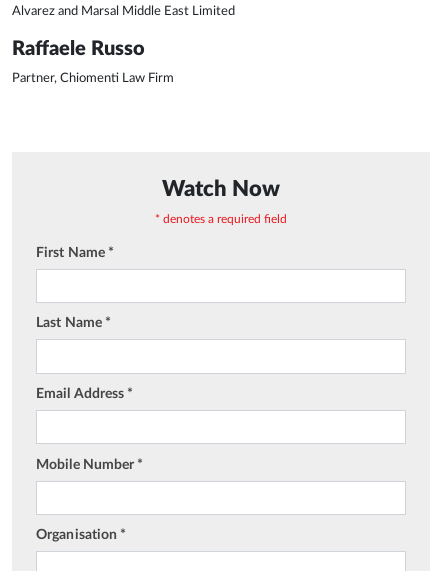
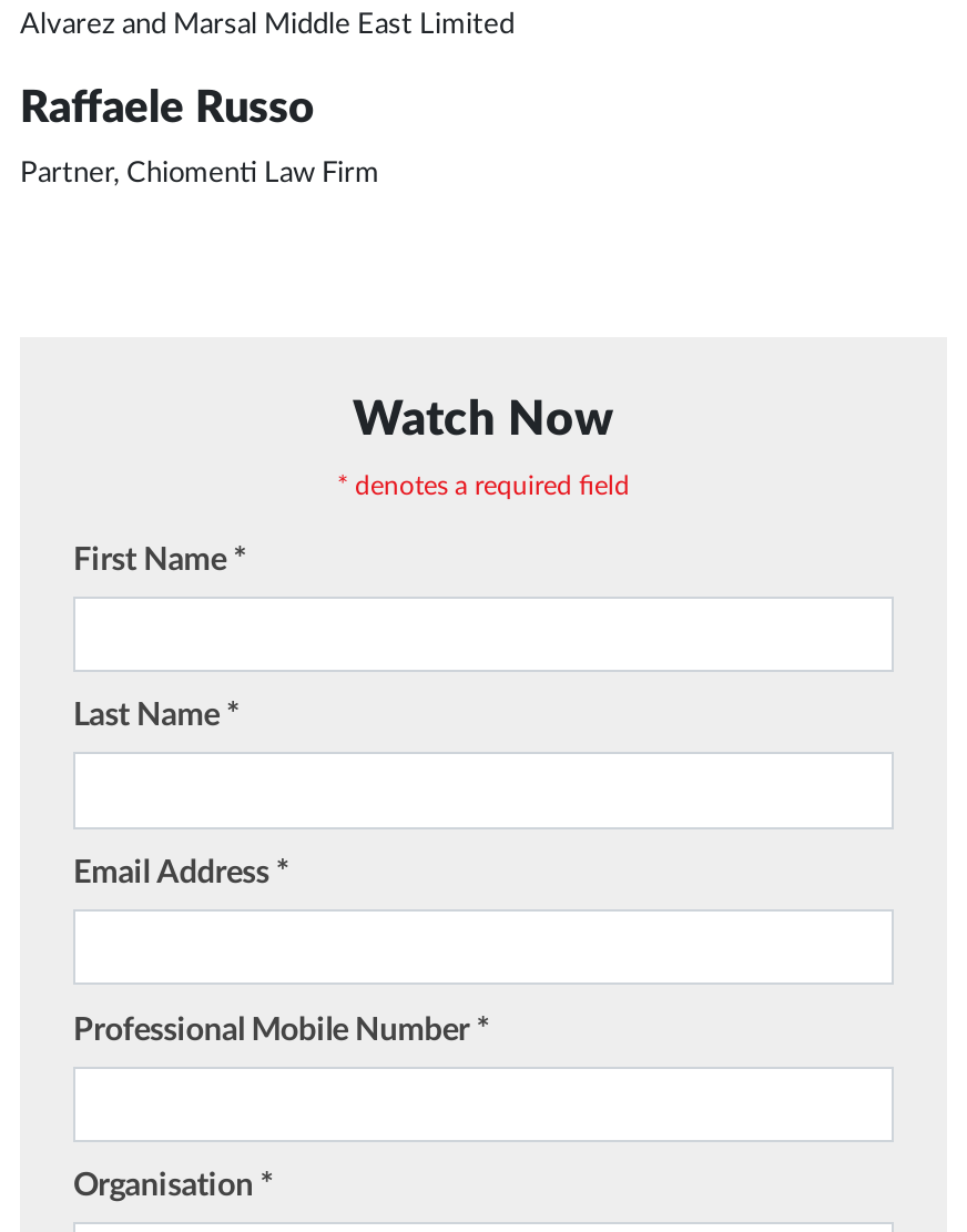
[36,456,143,471] Mobile Number * -> [73,1012,490,1046] Professional Mobile Number *

